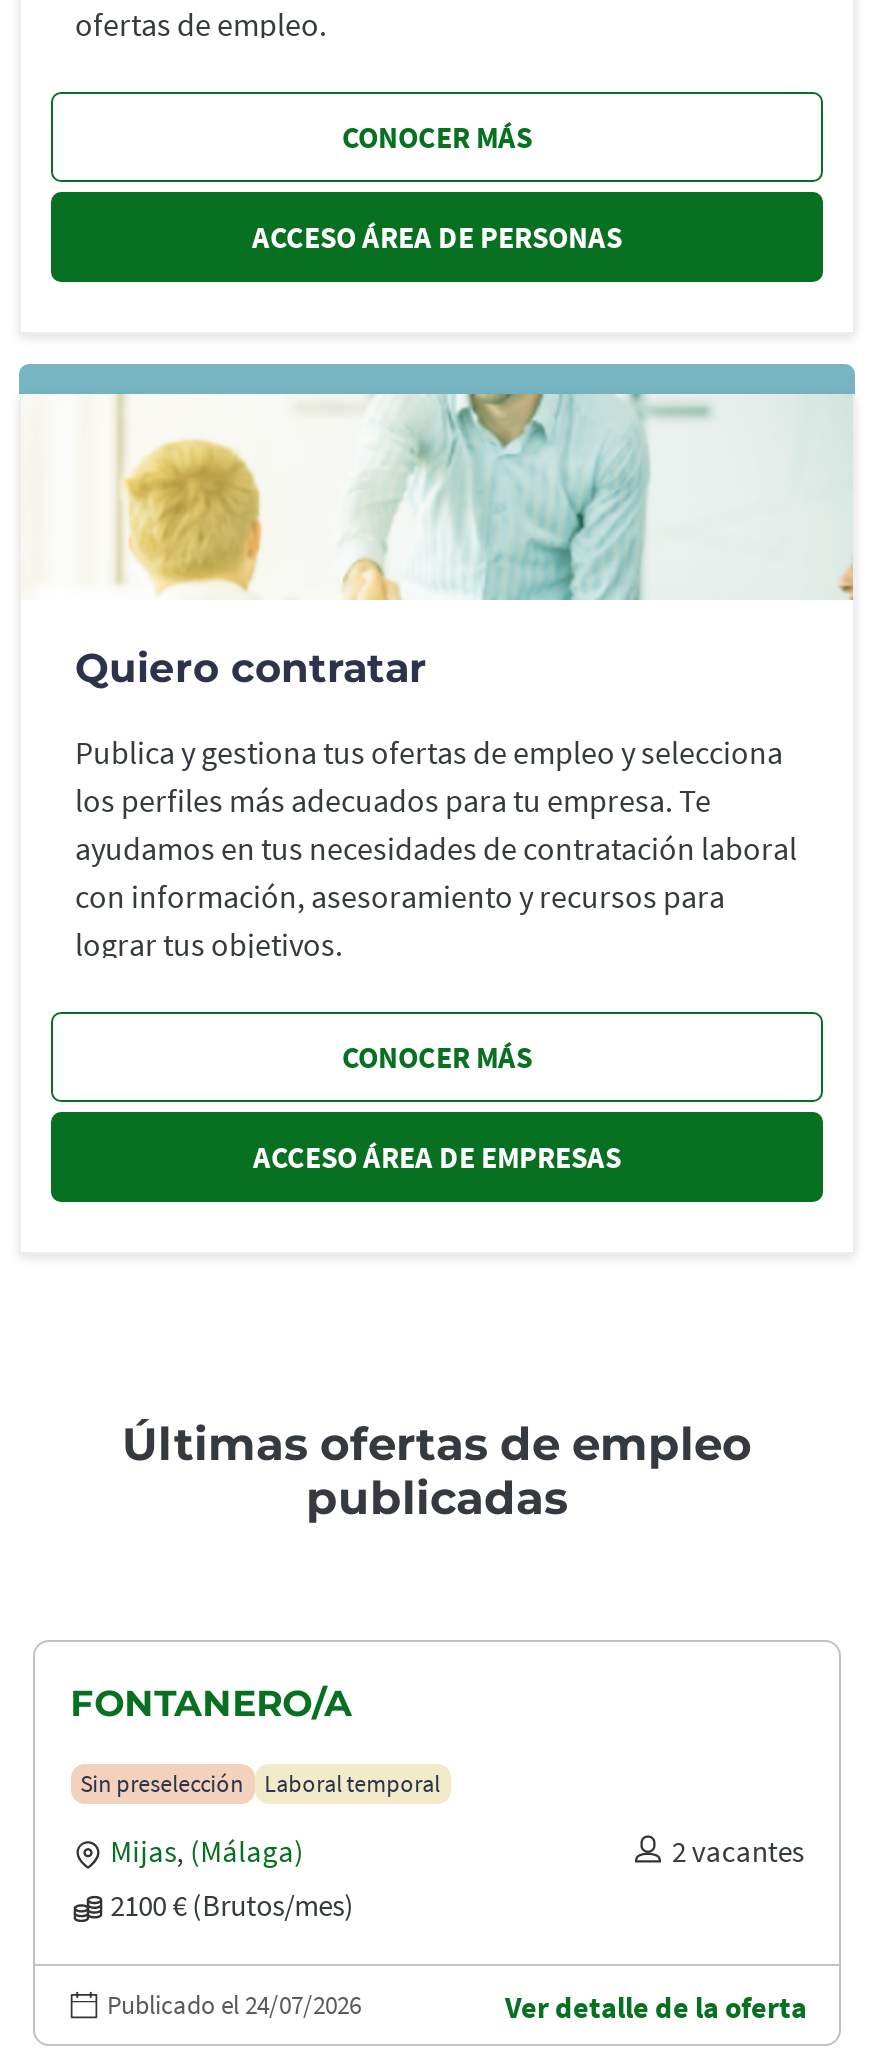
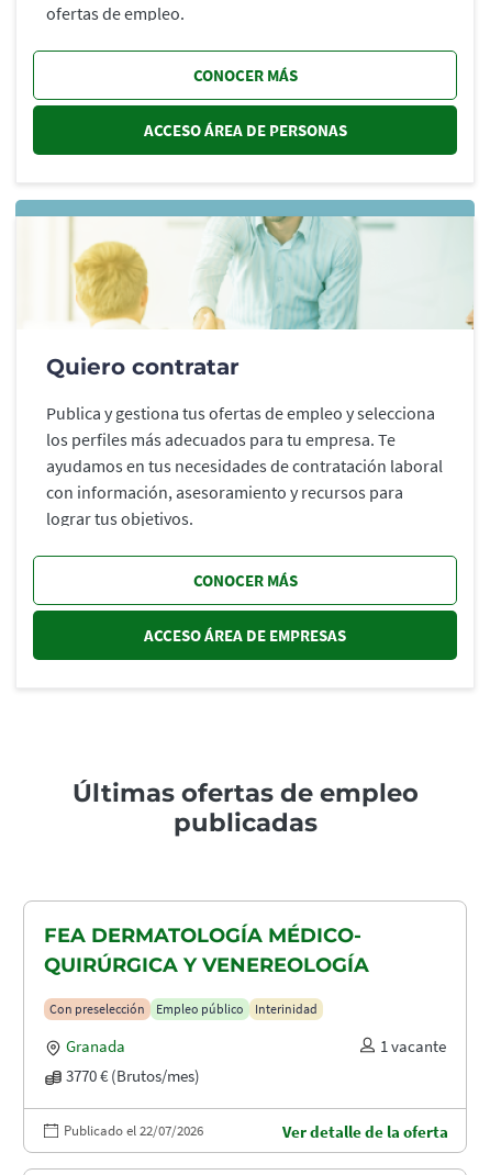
[70,1681,352,1725] FONTANERO/A -> [44,923,369,977] FEA DERMATOLOGÍA MÉDICO- | QUIRÚRGICA Y VENEREOLOGÍA
[80,1767,440,1797] Sin preselección | Laboral temporal -> [49,1000,317,1016] Con preselección | Empleo público | Interinidad
[110,1831,804,1923] Mijas, (Málaga) | 2 vacantes | 2100 € (Brutos/mes) -> [65,1035,446,1086] Granada | 1 vacante | 3770 € (Brutos/mes)
[107,1987,361,2021] Publicado el 24/07/2026 -> [64,1121,203,1139] Publicado el 22/07/2026

